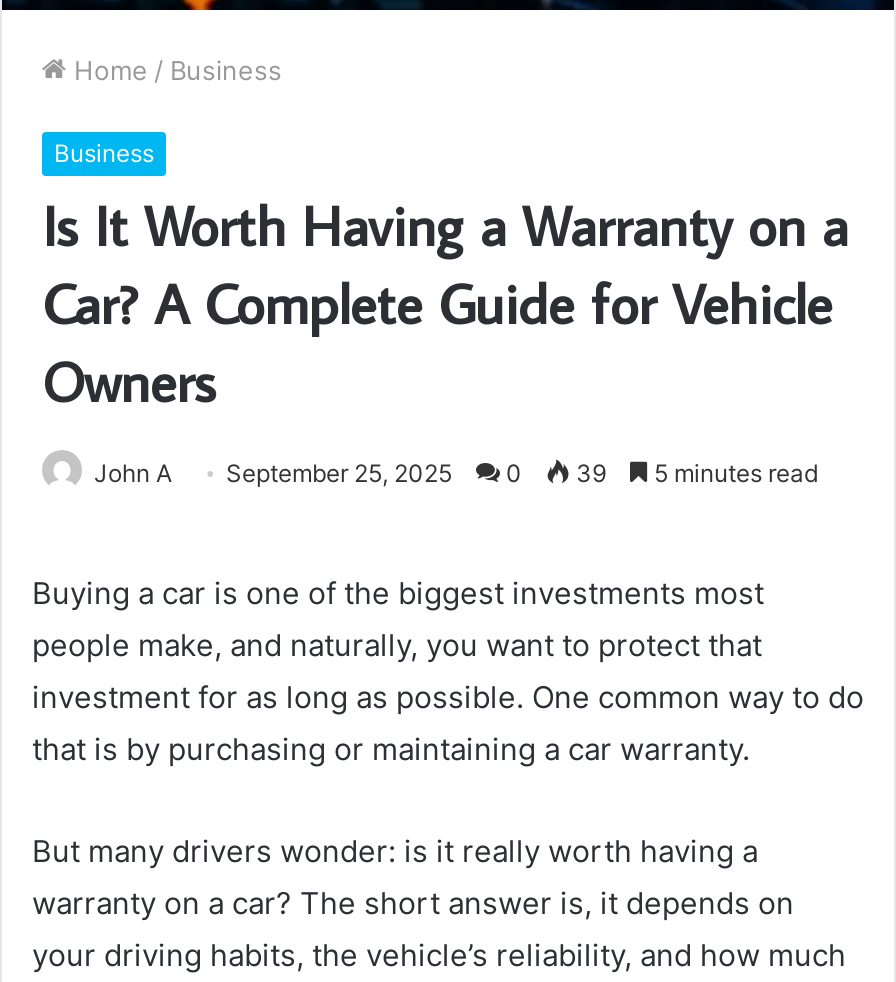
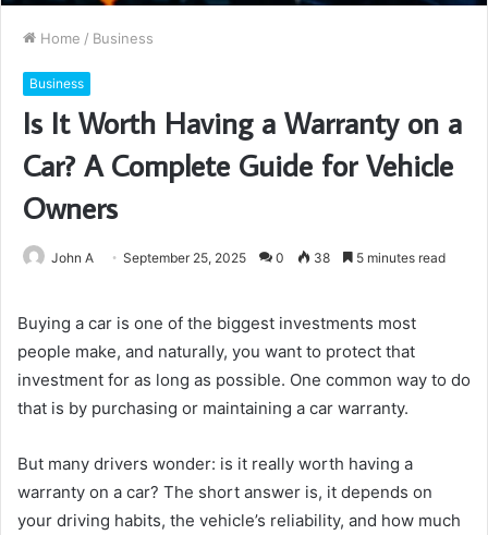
[94,458,818,488] John A September 25, 2025 0 39 5 minutes read -> [51,250,446,266] John A September 25, 2025 0 38 5 minutes read

